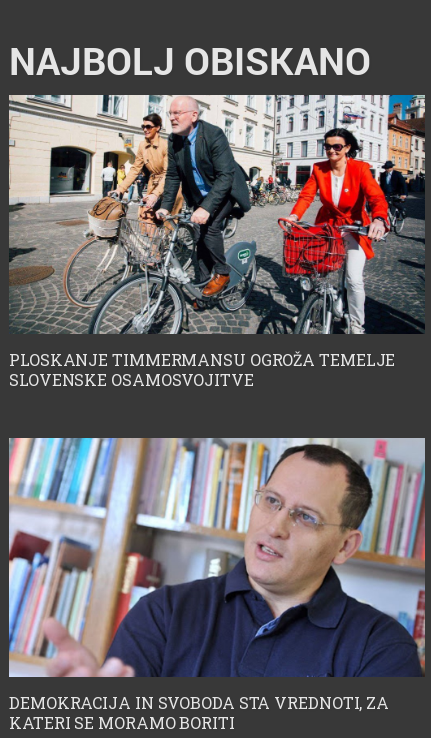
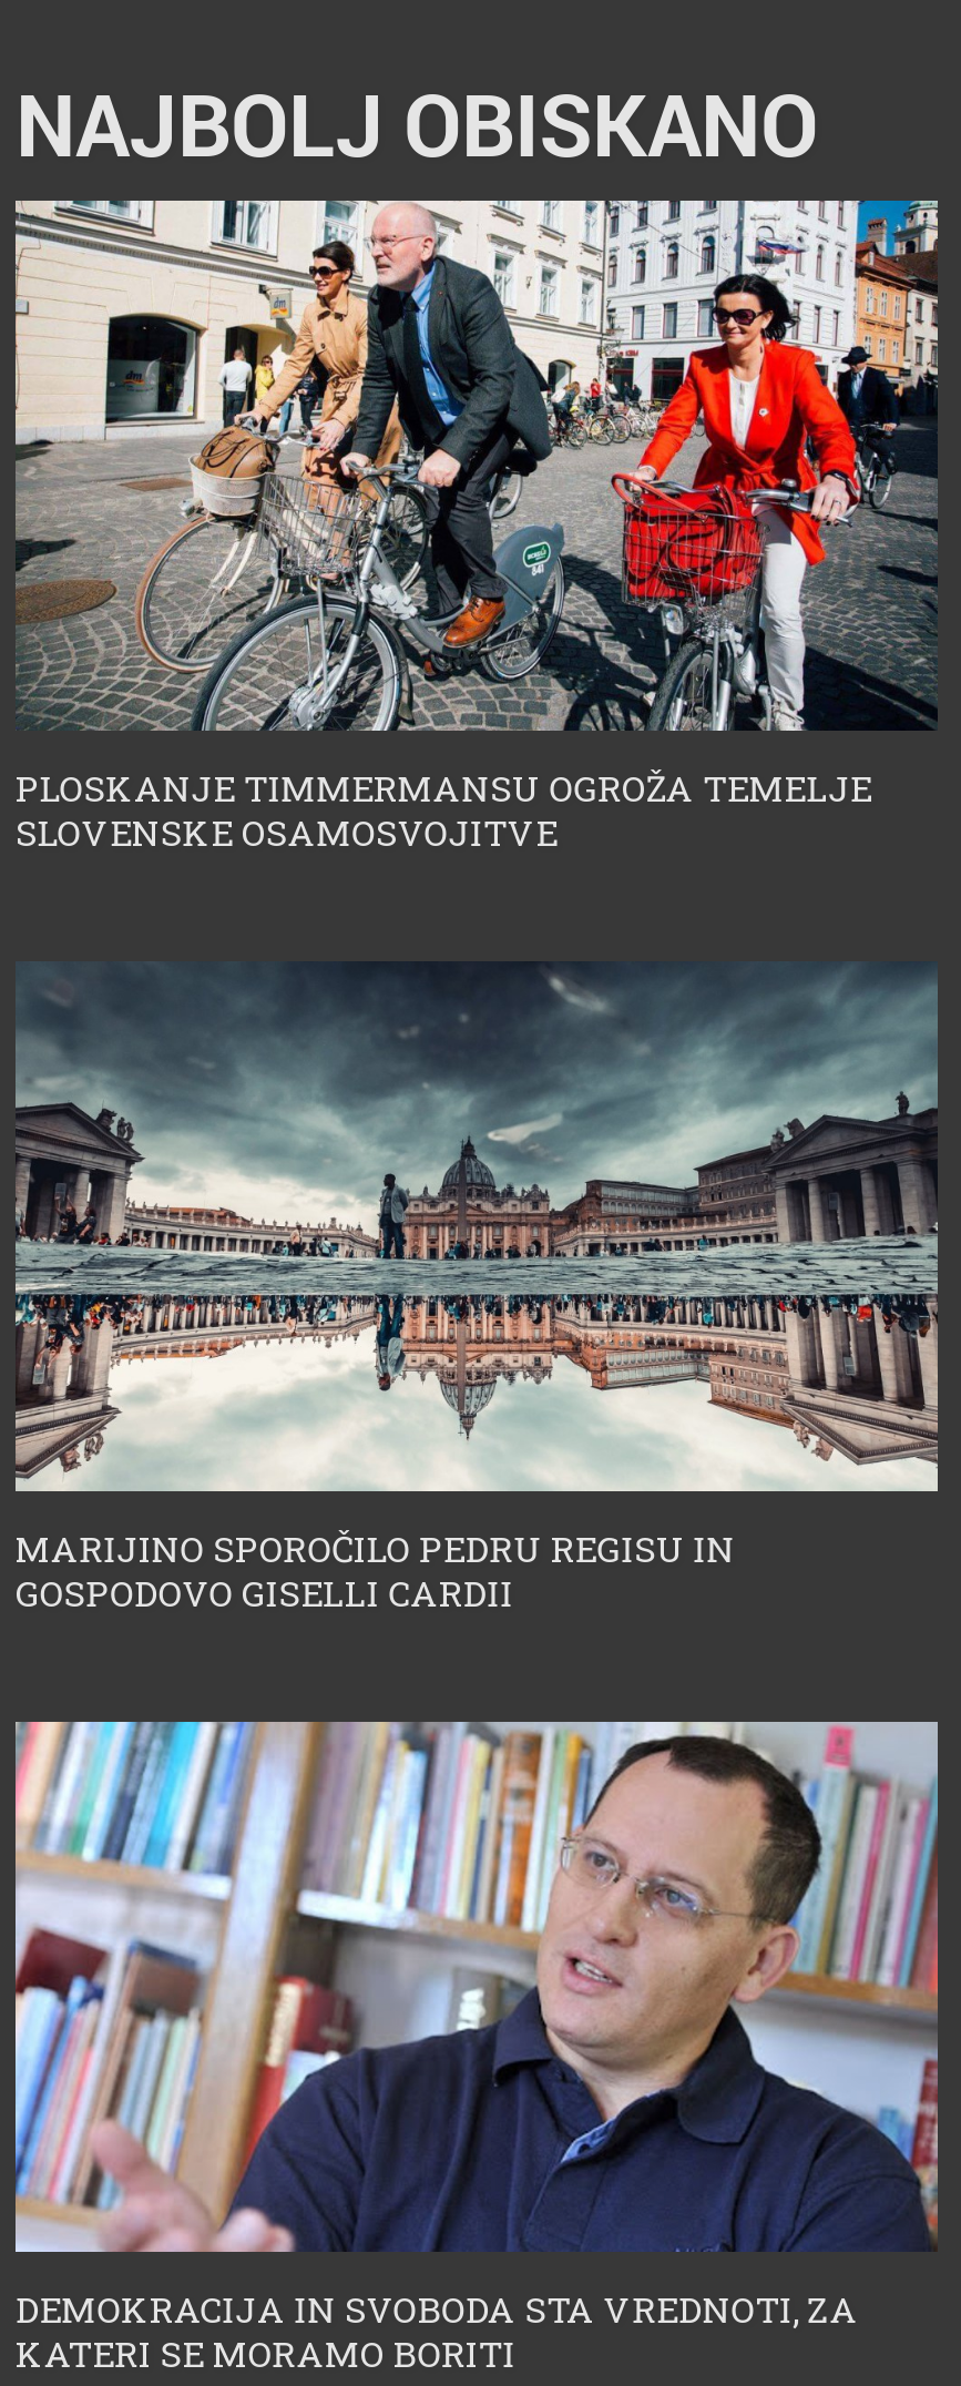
none -> [16,961,940,1615] [image] | MARIJINO SPOROČILO PEDRU REGISU IN | GOSPODOVO GISELLI CARDII

